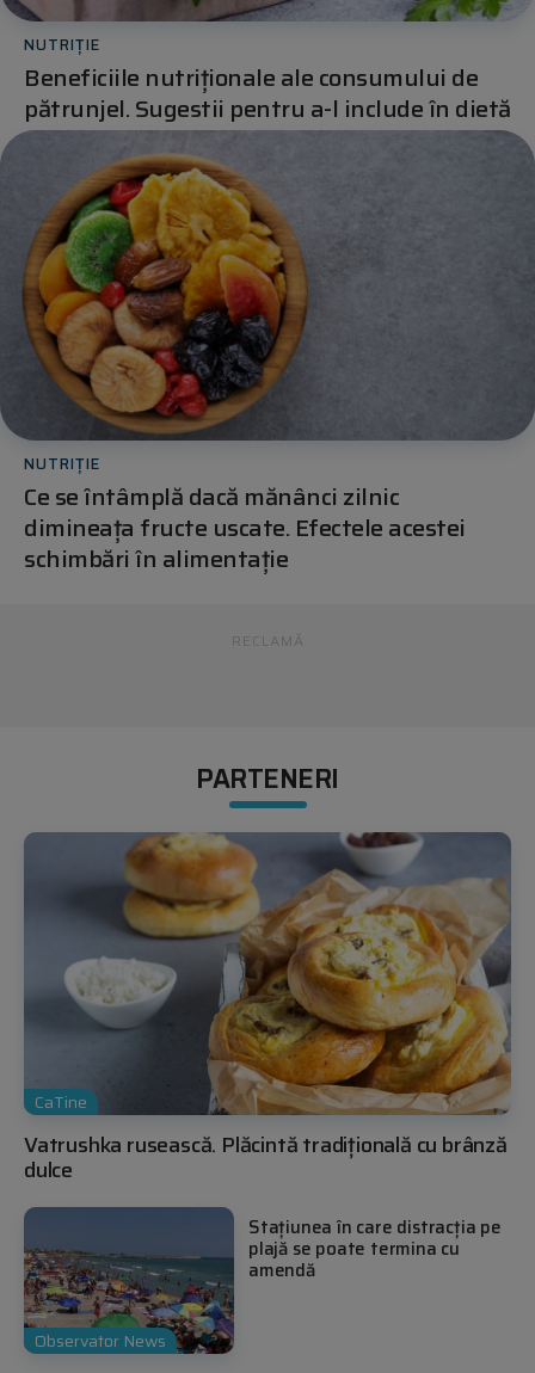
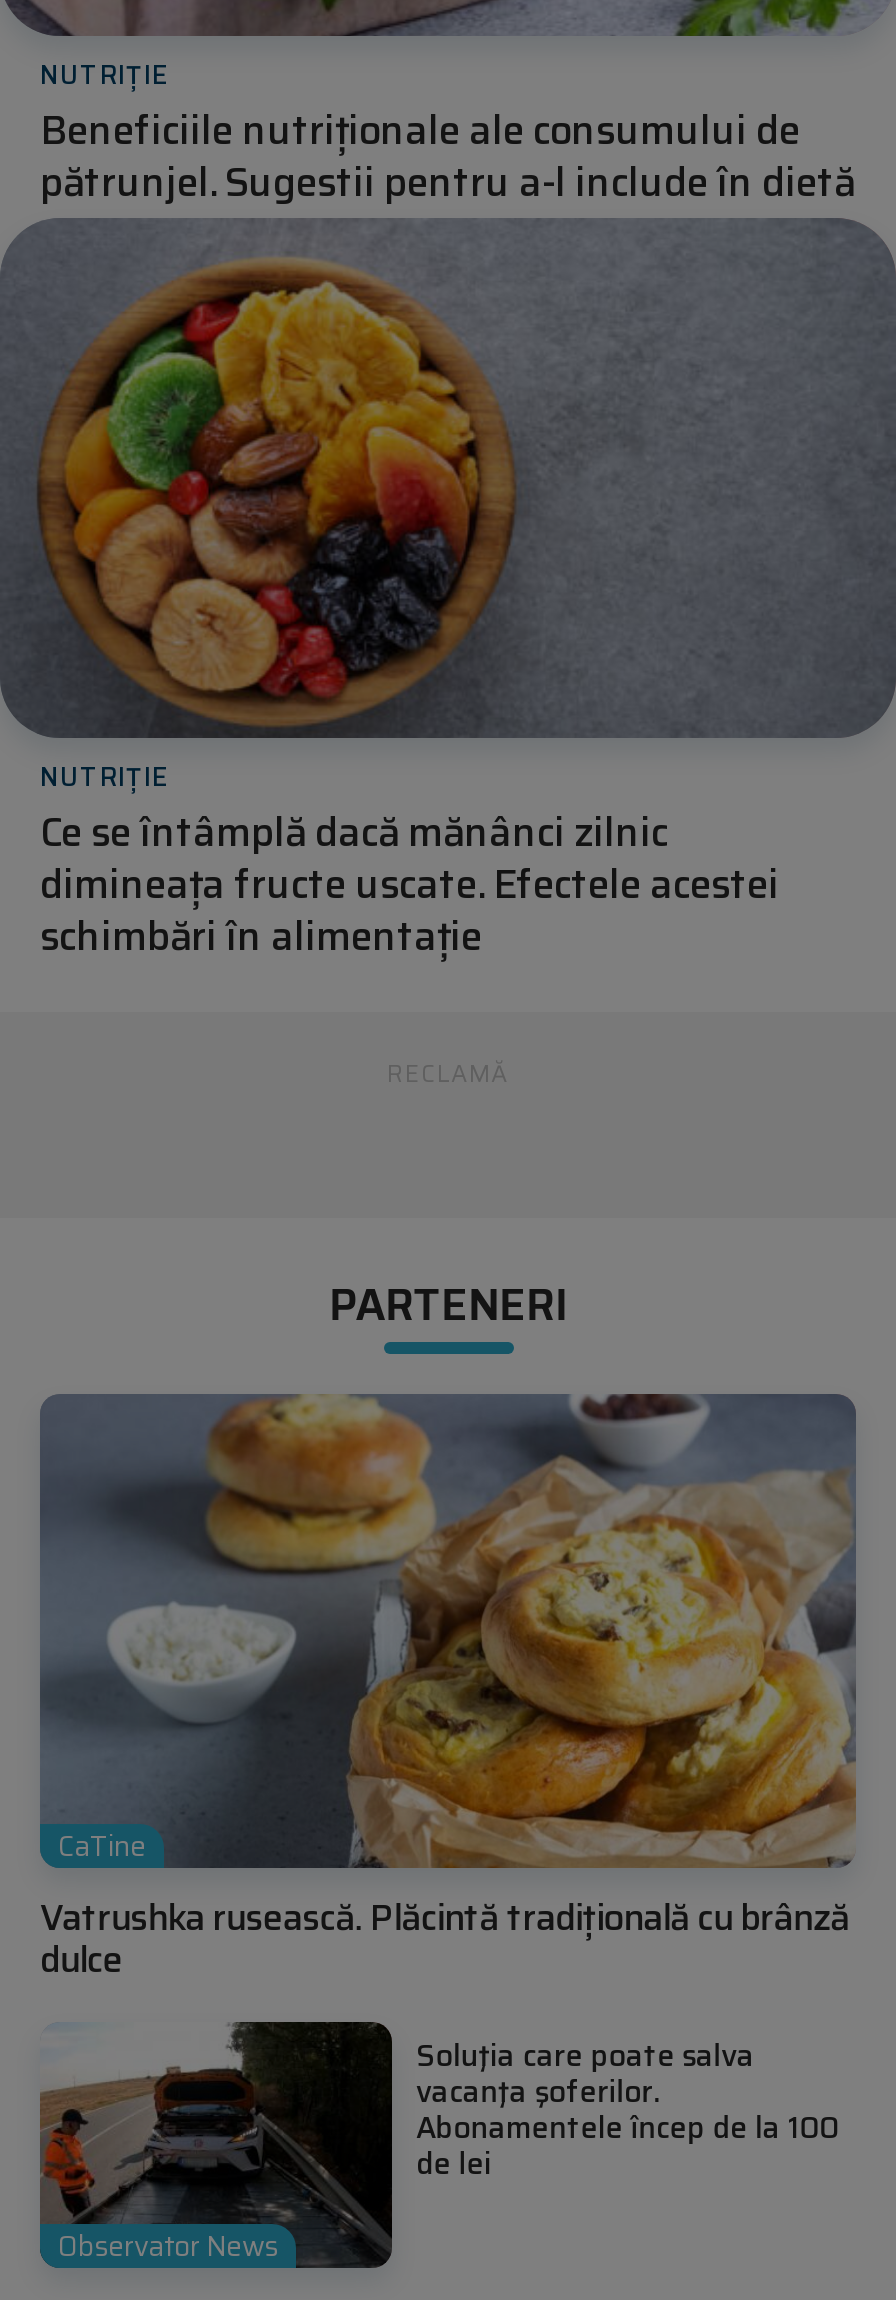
[23,1206,501,1354] [image] | Stațiunea în care distracția pe | plajă se poate termina cu | amendă -> [40,2020,839,2270] [image] | Soluţia care poate salva | vacanţa şoferilor. | Abonamentele încep de la 100 | de lei

